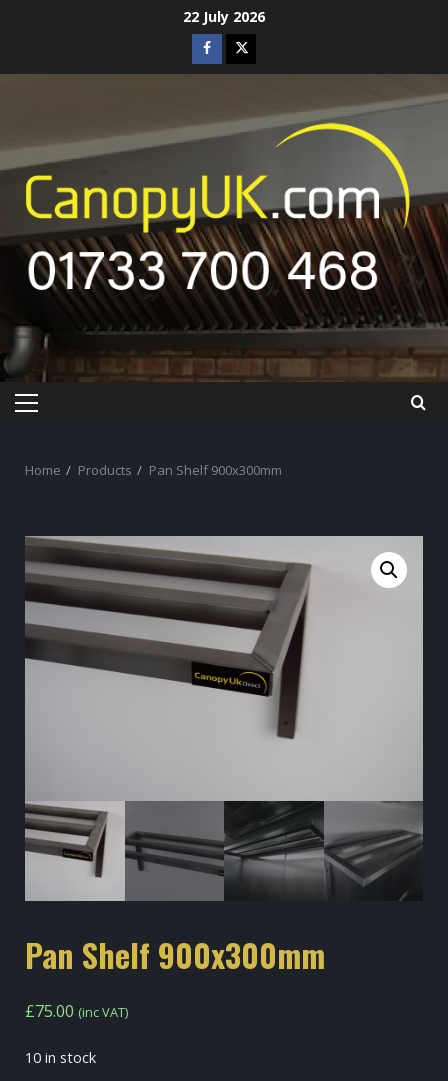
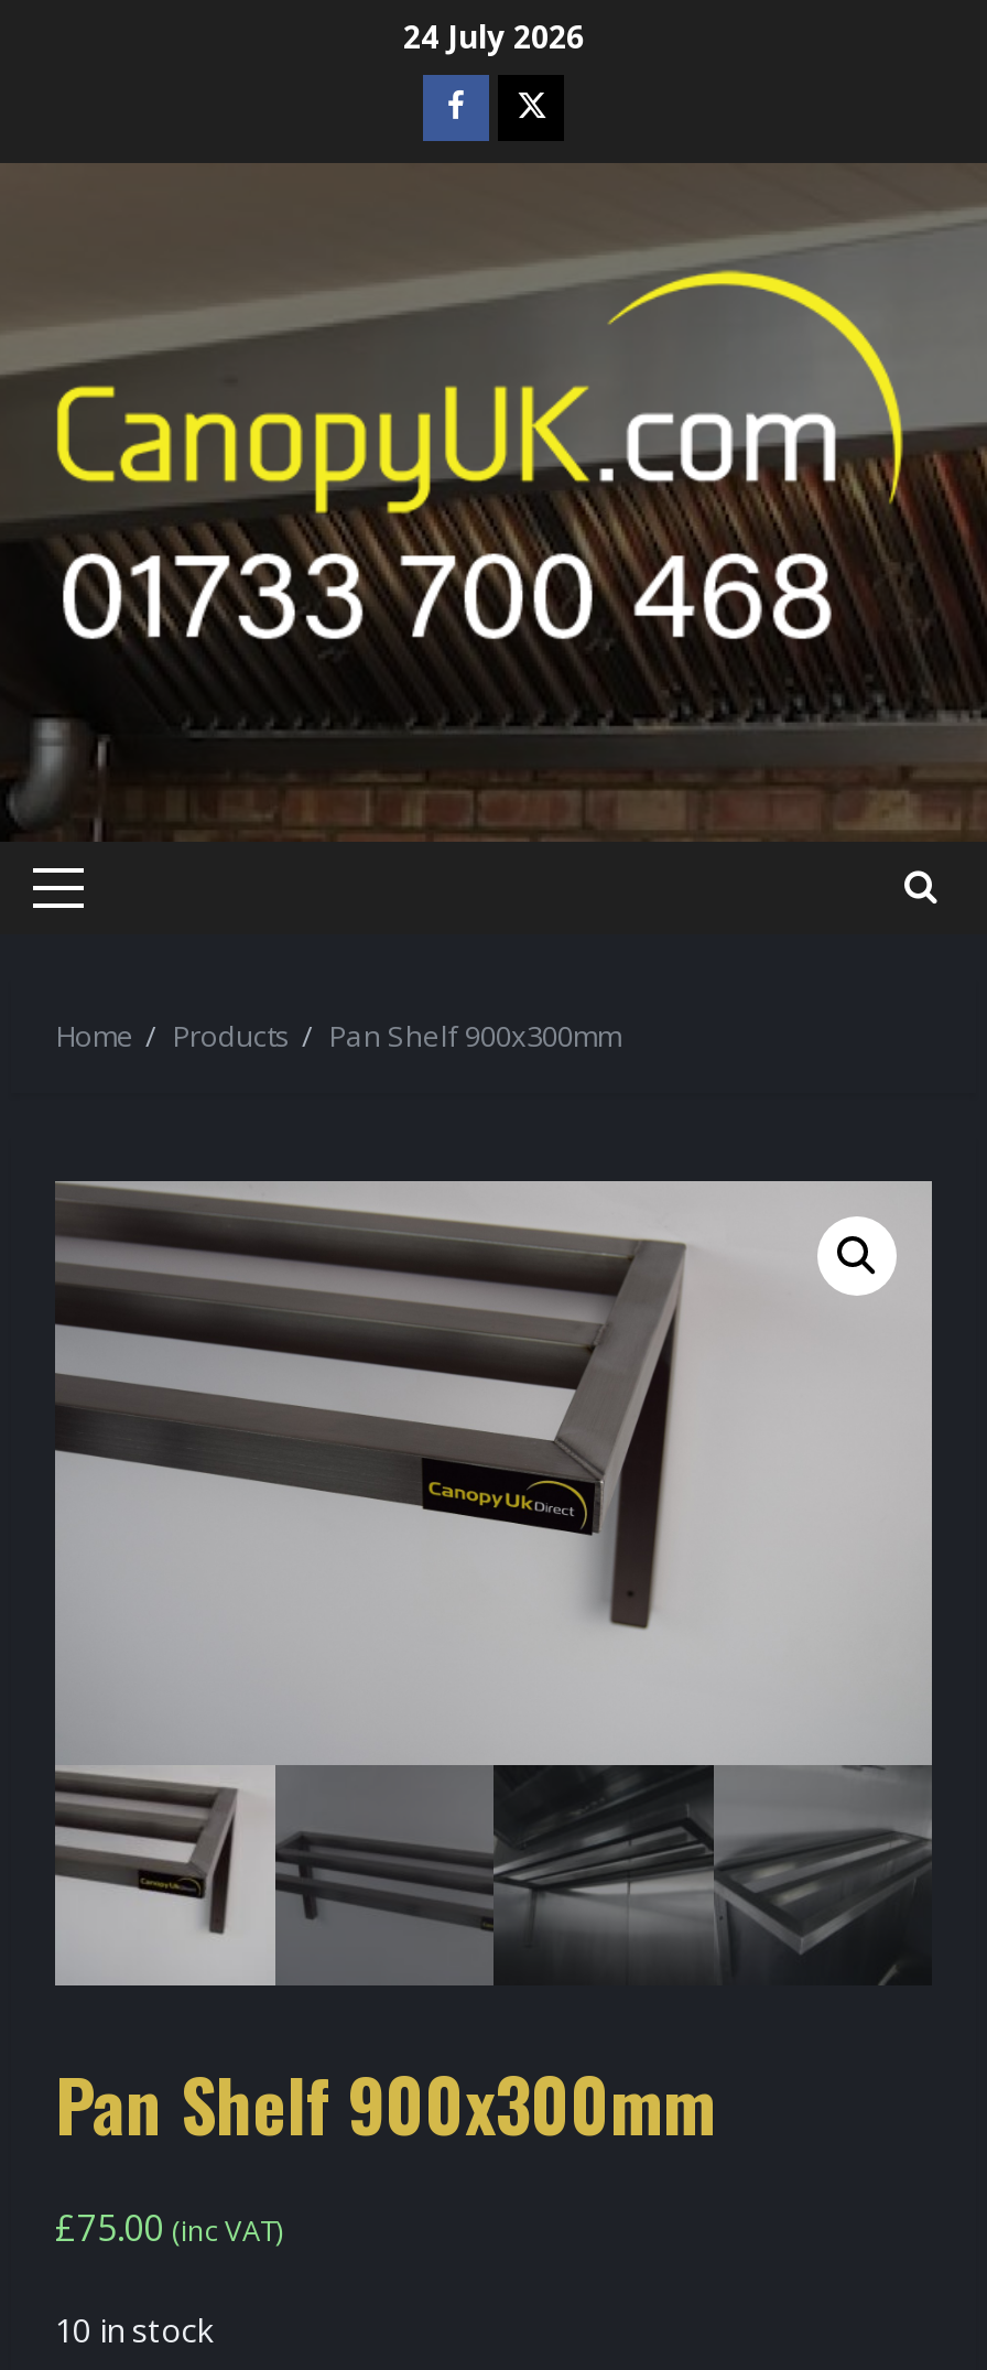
[183,7,265,26] 22 July 2026 -> [403,15,584,57] 24 July 2026

